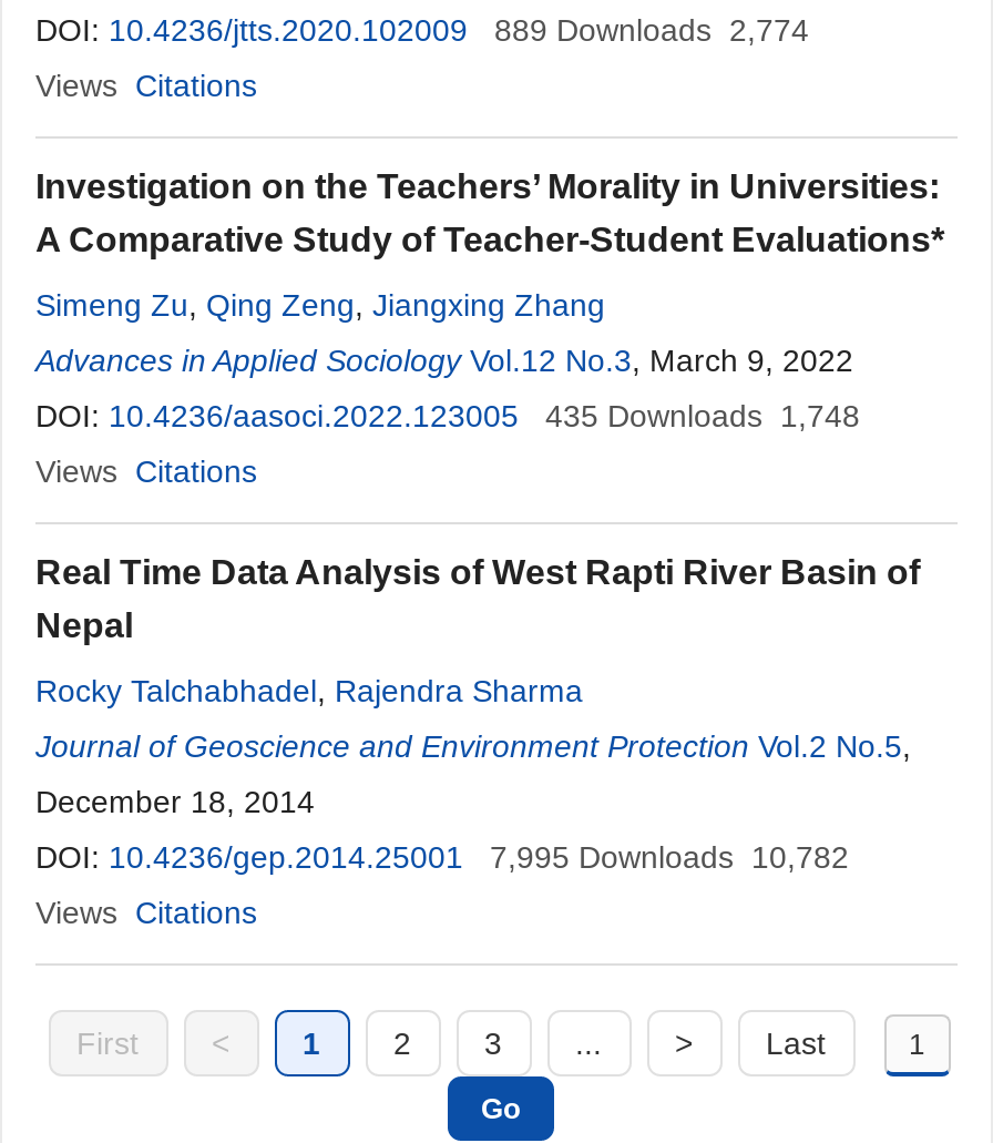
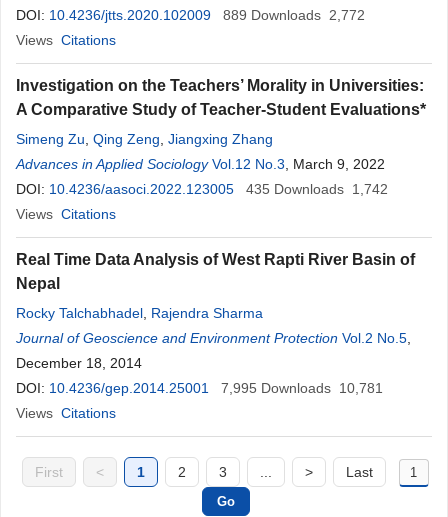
[35,12,809,48] DOI: 10.4236/jtts.2020.102009 889 Downloads 2,774 -> [16,7,365,23] DOI: 10.4236/jtts.2020.102009 889 Downloads 2,772
[35,398,860,433] DOI: 10.4236/aasoci.2022.123005 435 Downloads 1,748 -> [16,181,388,197] DOI: 10.4236/aasoci.2022.123005 435 Downloads 1,742
[35,839,849,875] DOI: 10.4236/gep.2014.25001 7,995 Downloads 10,782 -> [16,380,383,396] DOI: 10.4236/gep.2014.25001 7,995 Downloads 10,781

